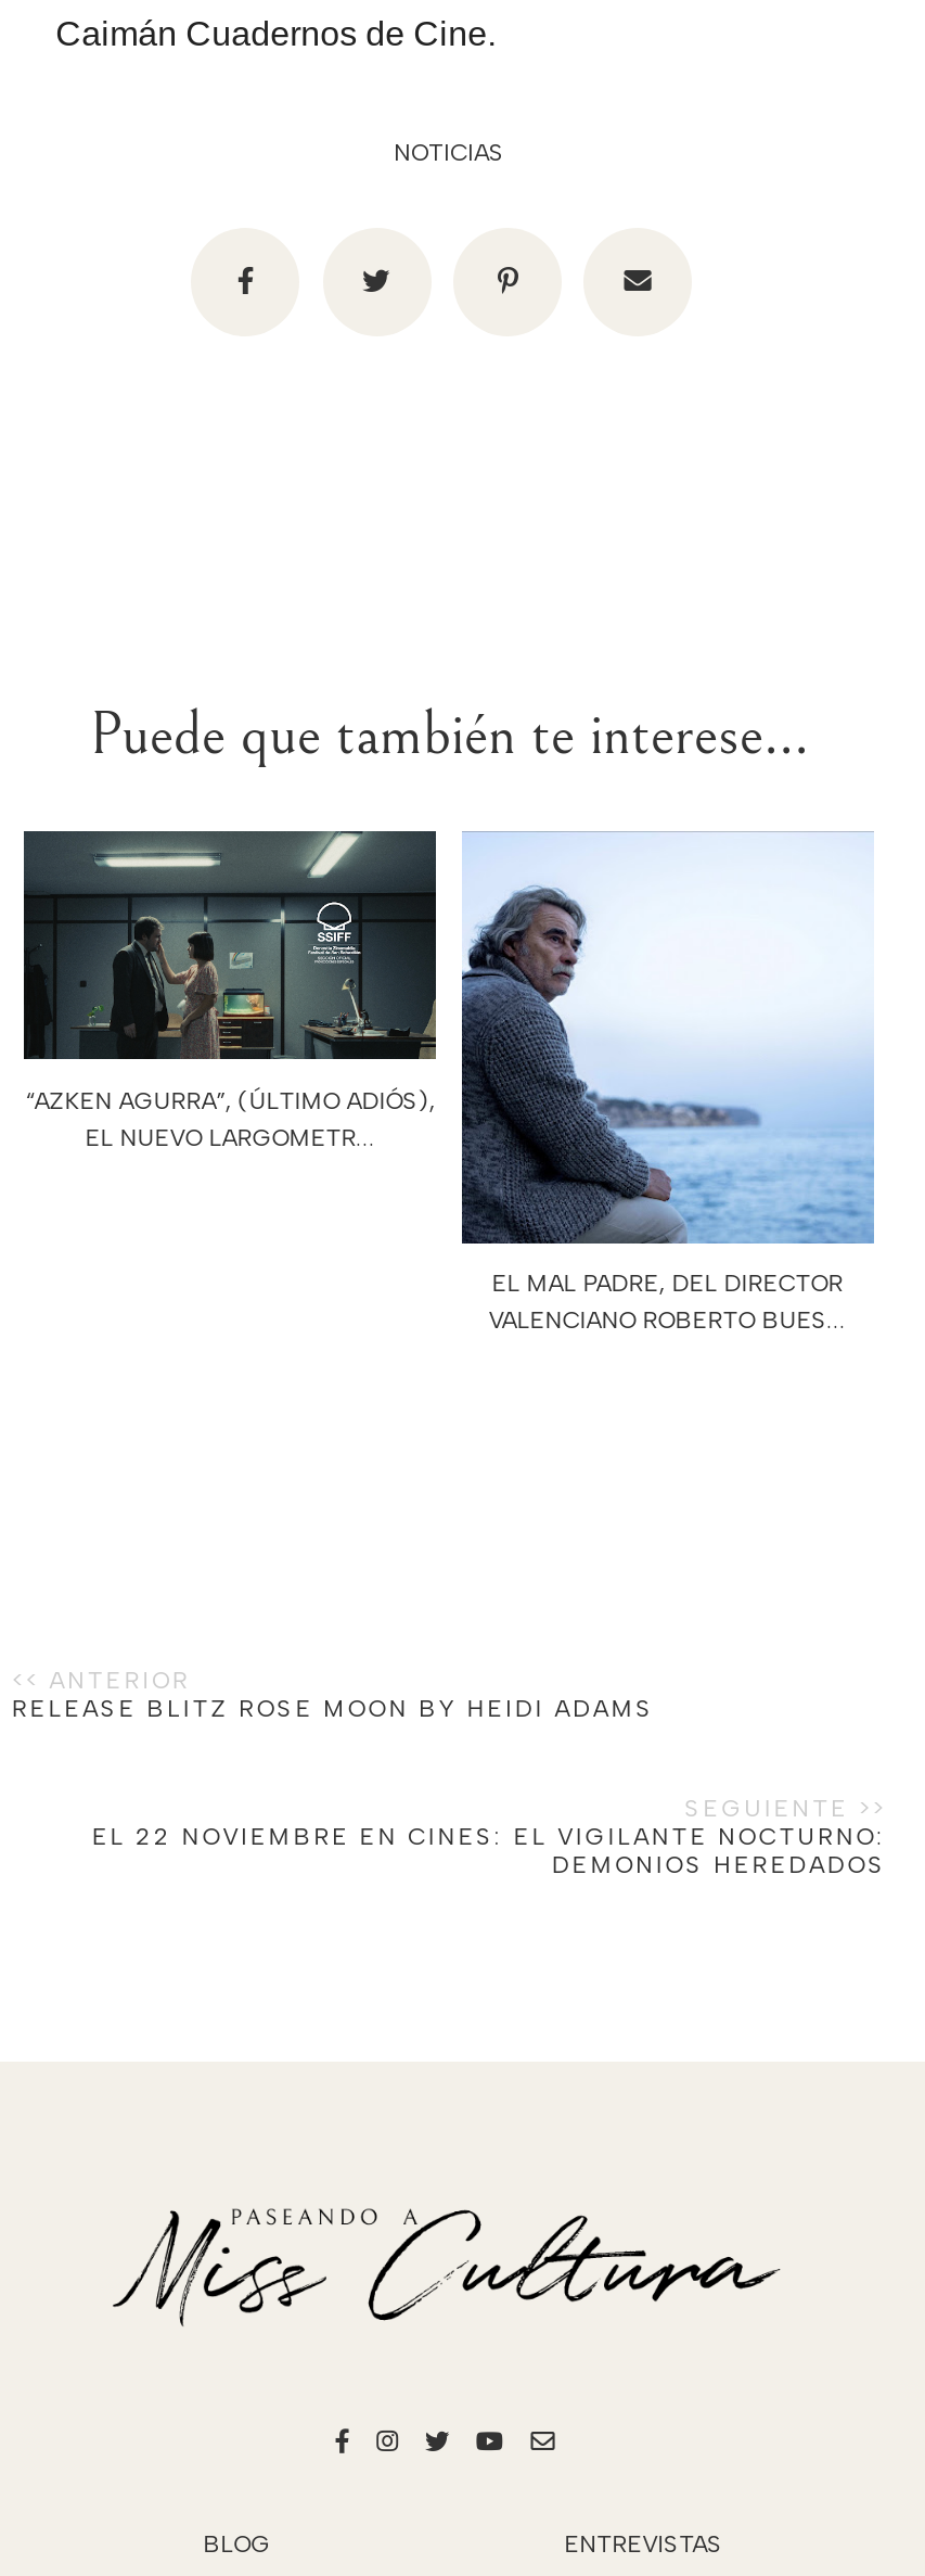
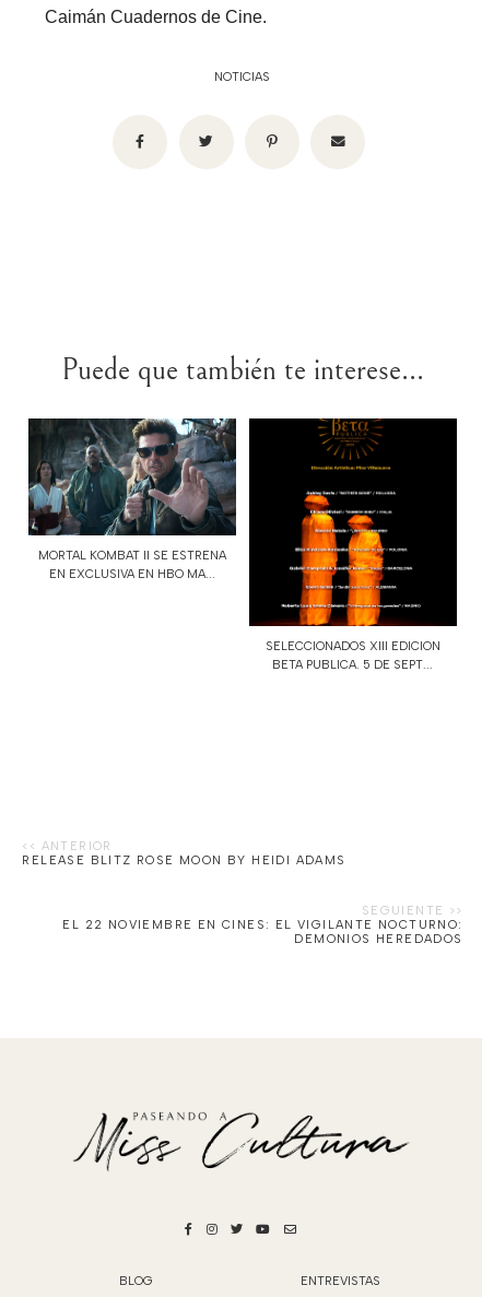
[22,829,438,1151] [image] | “AZKEN AGURRA”, (ÚLTIMO ADIÓS), | EL NUEVO LARGOMETR... -> [27,417,237,582] [image] | MORTAL KOMBAT II SE ESTRENA | EN EXCLUSIVA EN HBO MA...
[460,831,874,1335] [image] | EL MAL PADRE, DEL DIRECTOR | VALENCIANO ROBERTO BUES... -> [248,417,458,672] [image] | SELECCIONADOS XIII EDICION | BETA PUBLICA. 5 DE SEPT...

